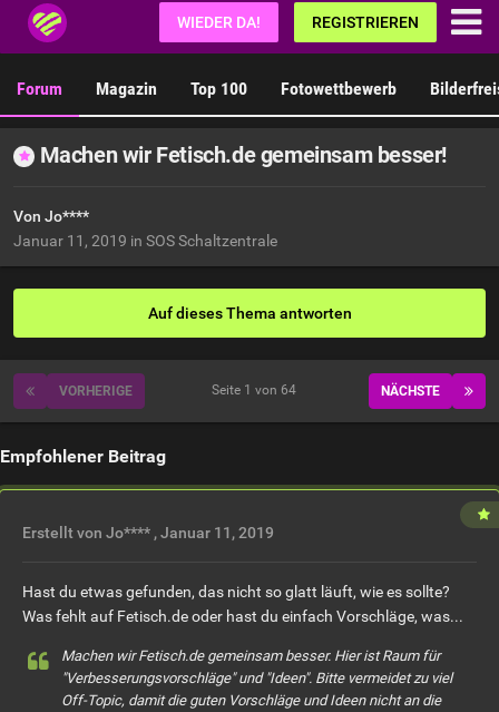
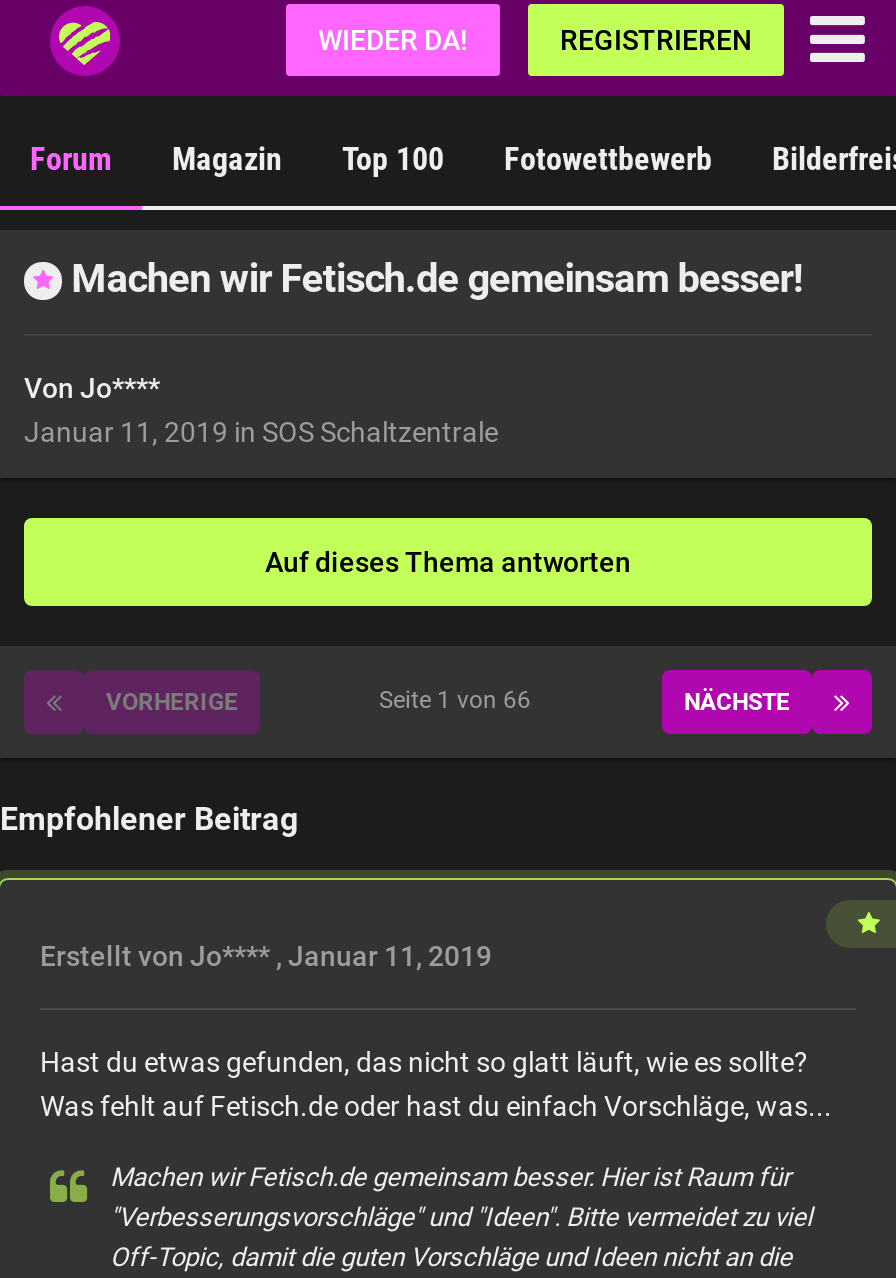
[211,383,302,398] Seite 1 von 64 -> [379,687,543,715] Seite 1 von 66

